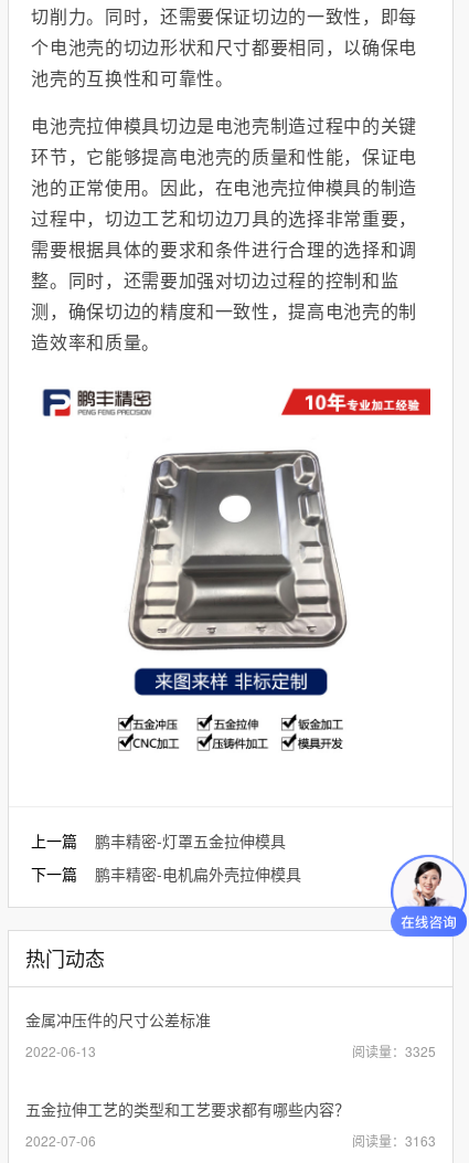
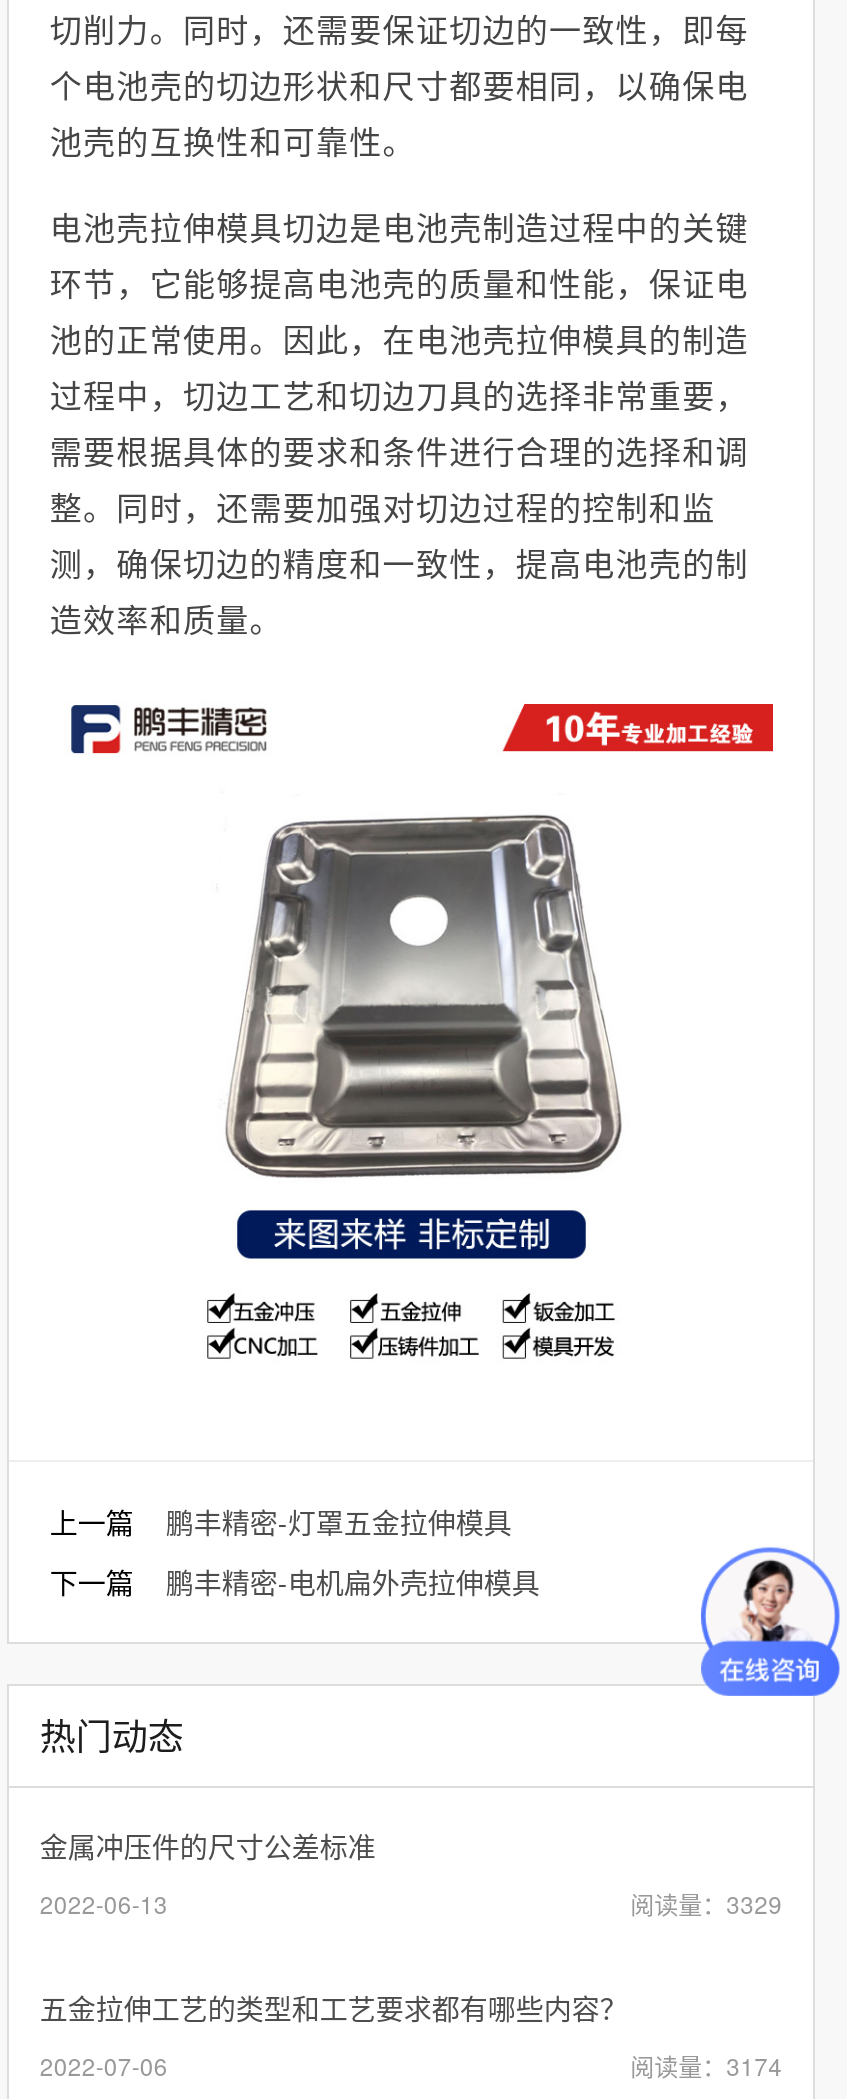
[352,1042,435,1061] 阅读量：3325 -> [630,1886,782,1920] 阅读量：3329
[352,1131,435,1150] 阅读量：3163 -> [630,2048,782,2082] 阅读量：3174

